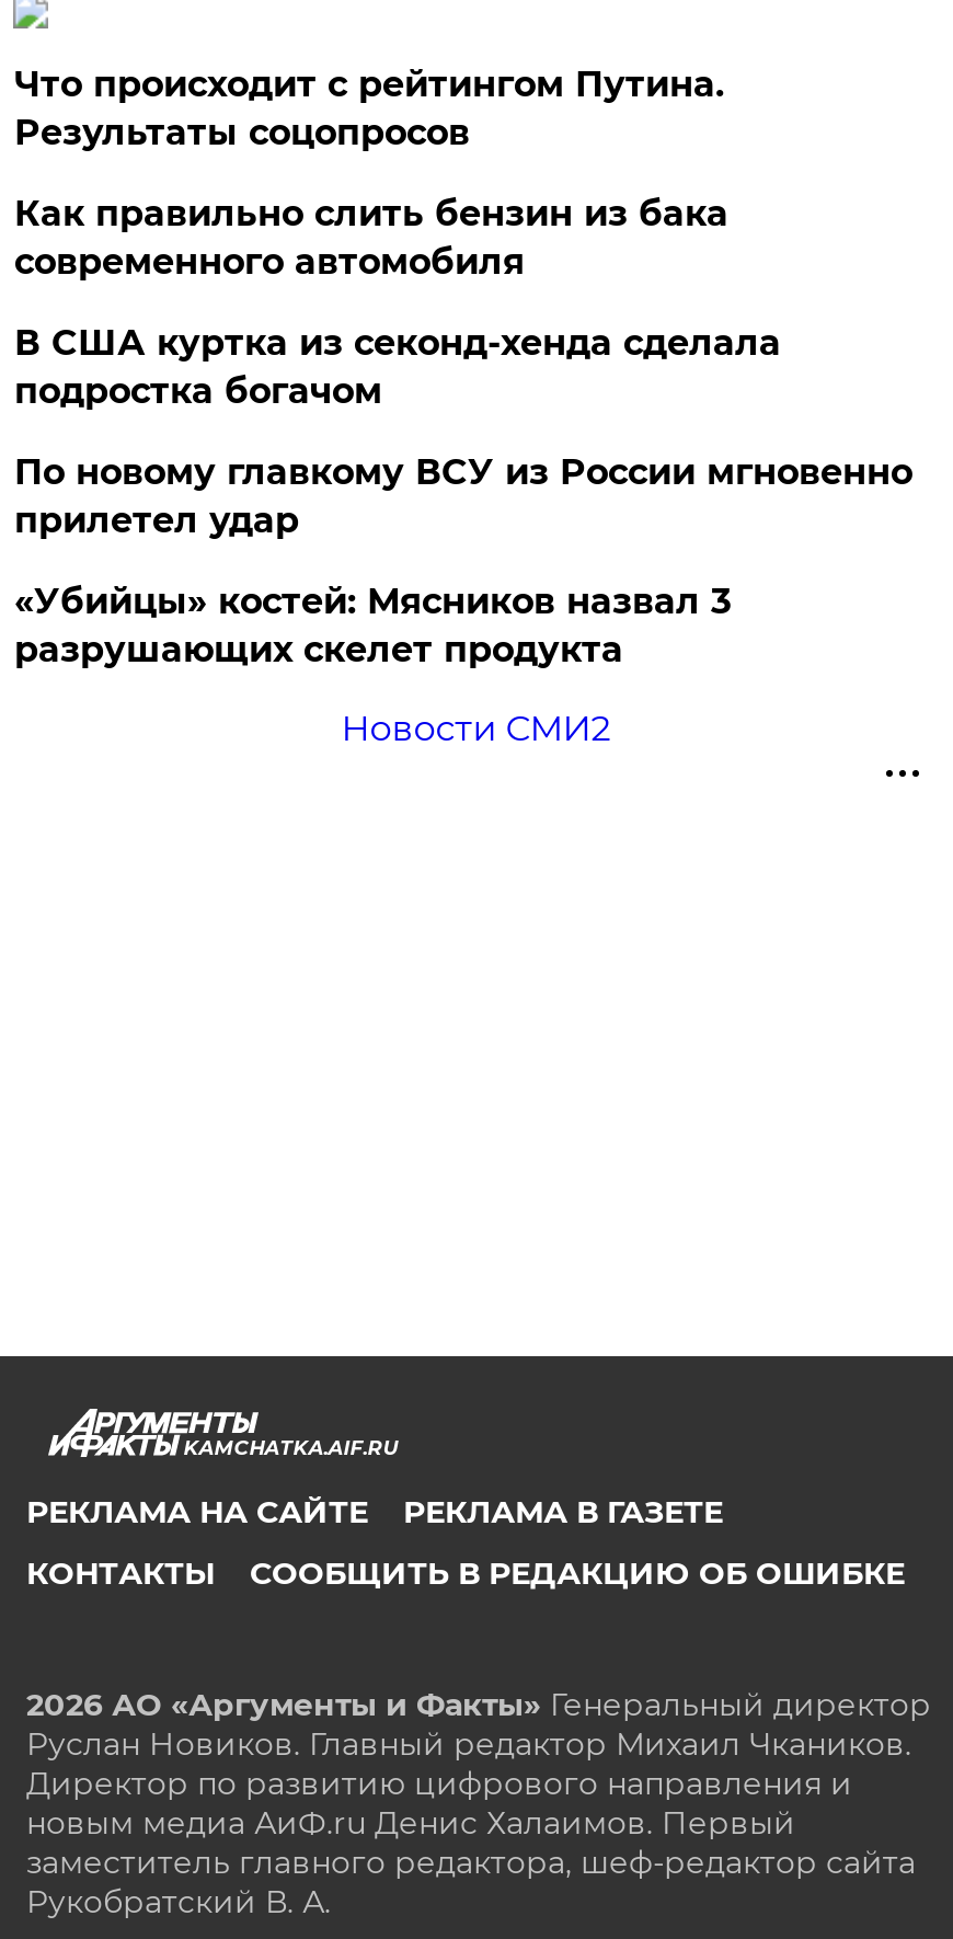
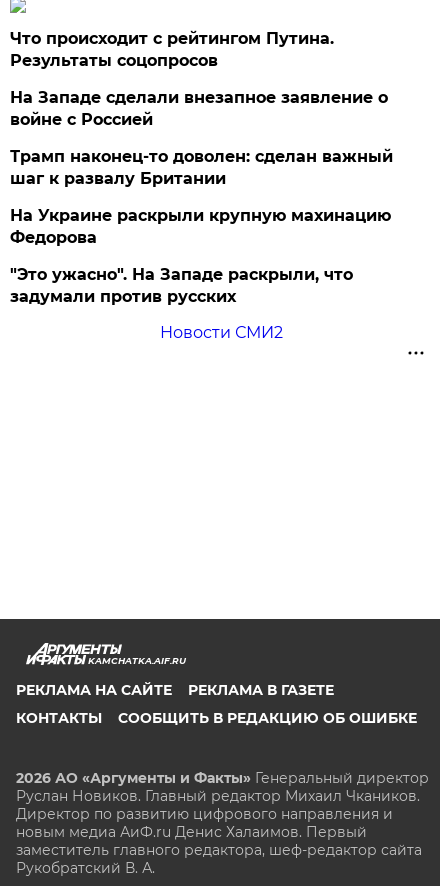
[14,193,728,283] Как правильно слить бензин из бака | современного автомобиля -> [10,88,388,129] На Западе сделали внезапное заявление о | войне с Россией
[14,322,781,412] В США куртка из секонд-хенда сделала | подростка богачом -> [10,147,393,188] Трамп наконец-то доволен: сделан важный | шаг к развалу Британии
[14,451,912,541] По новому главкому ВСУ из России мгновенно | прилетел удар -> [10,206,391,247] На Украине раскрыли крупную махинацию | Федорова
[14,581,730,670] «Убийцы» костей: Мясников назвал 3 | разрушающих скелет продукта -> [10,265,353,306] "Это ужасно". На Западе раскрыли, что | задумали против русских

